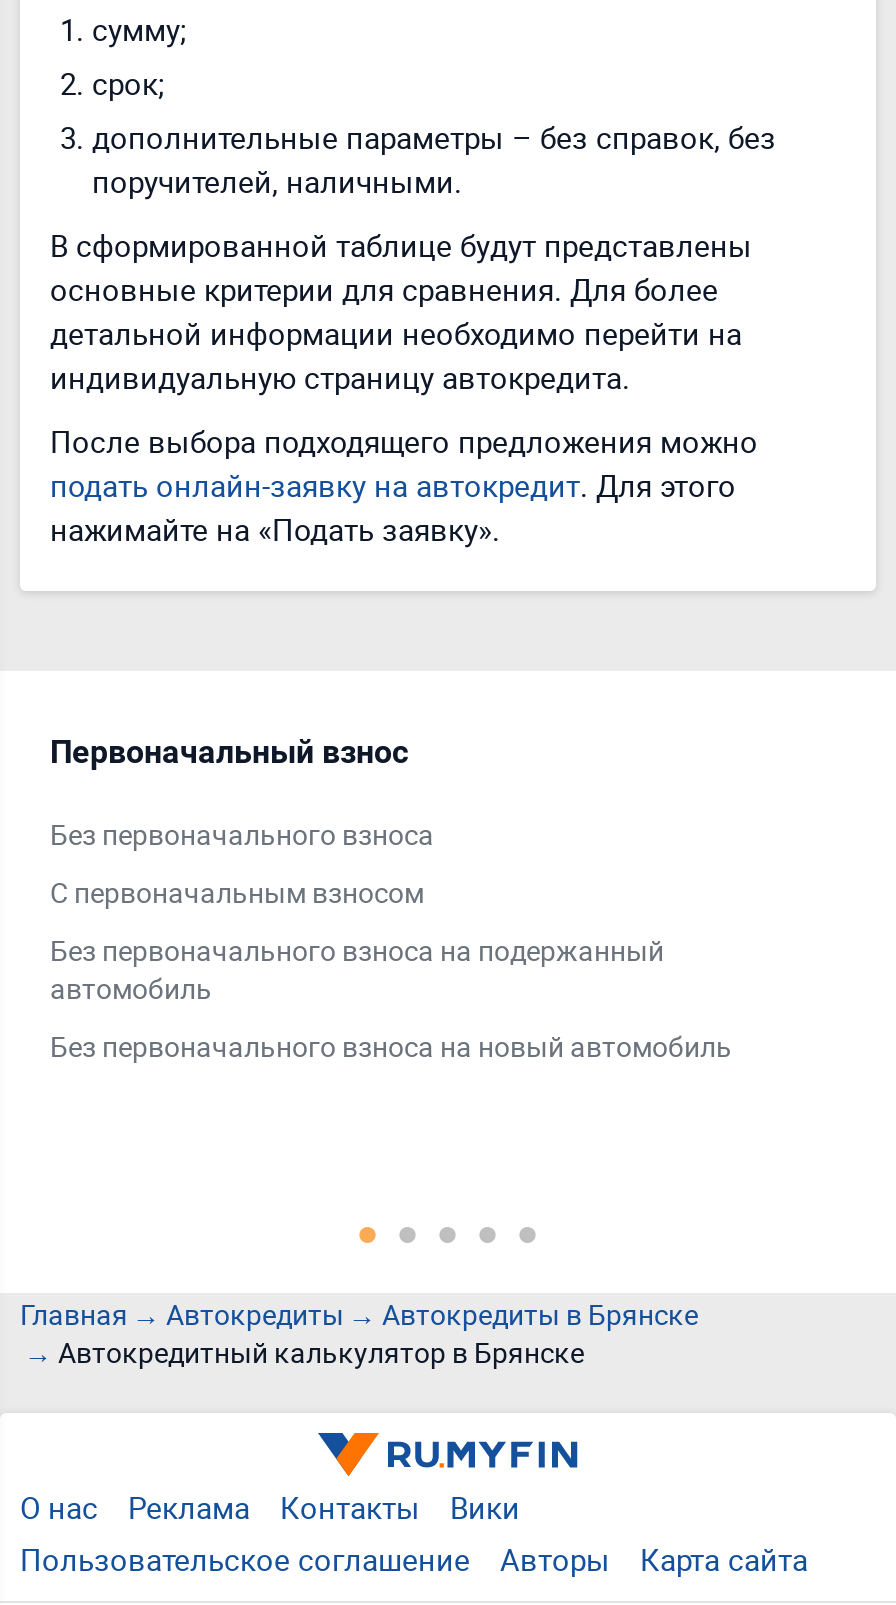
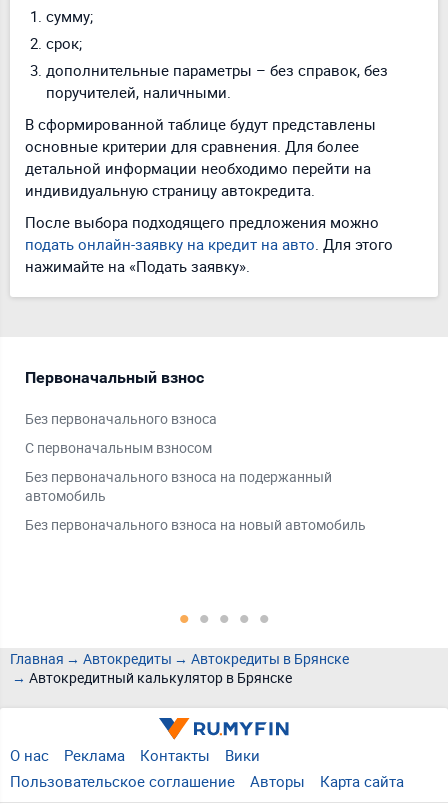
[50,465,736,505] подать онлайн-заявку на автокредит. Для этого -> [25,234,393,254] подать онлайн-заявку на кредит на авто. Для этого

